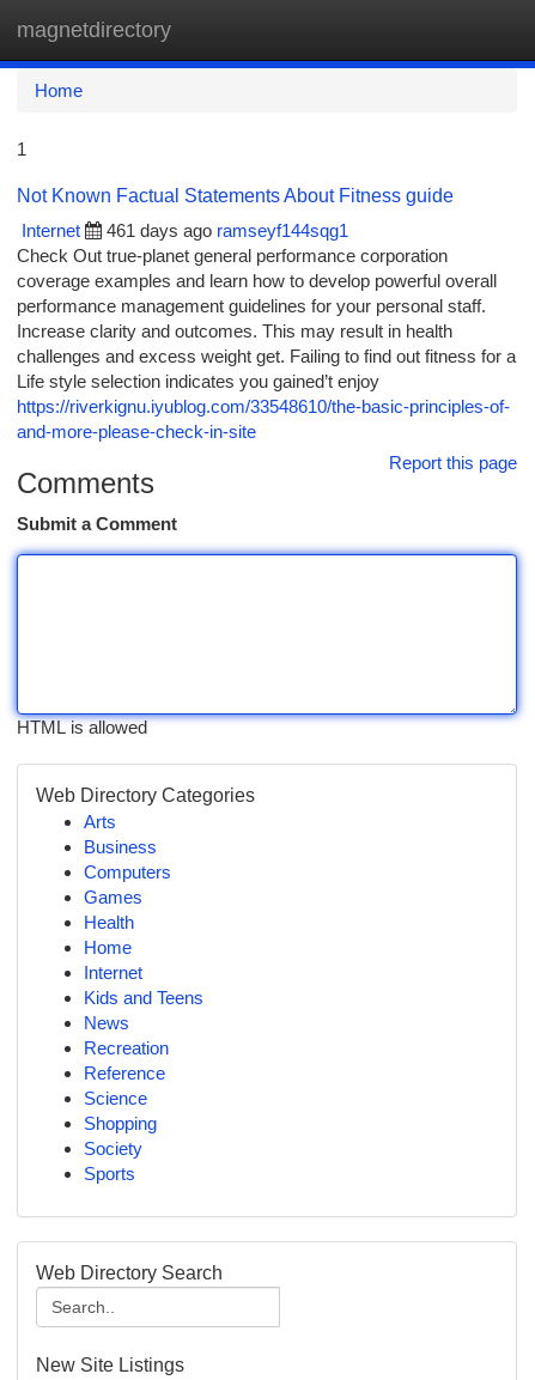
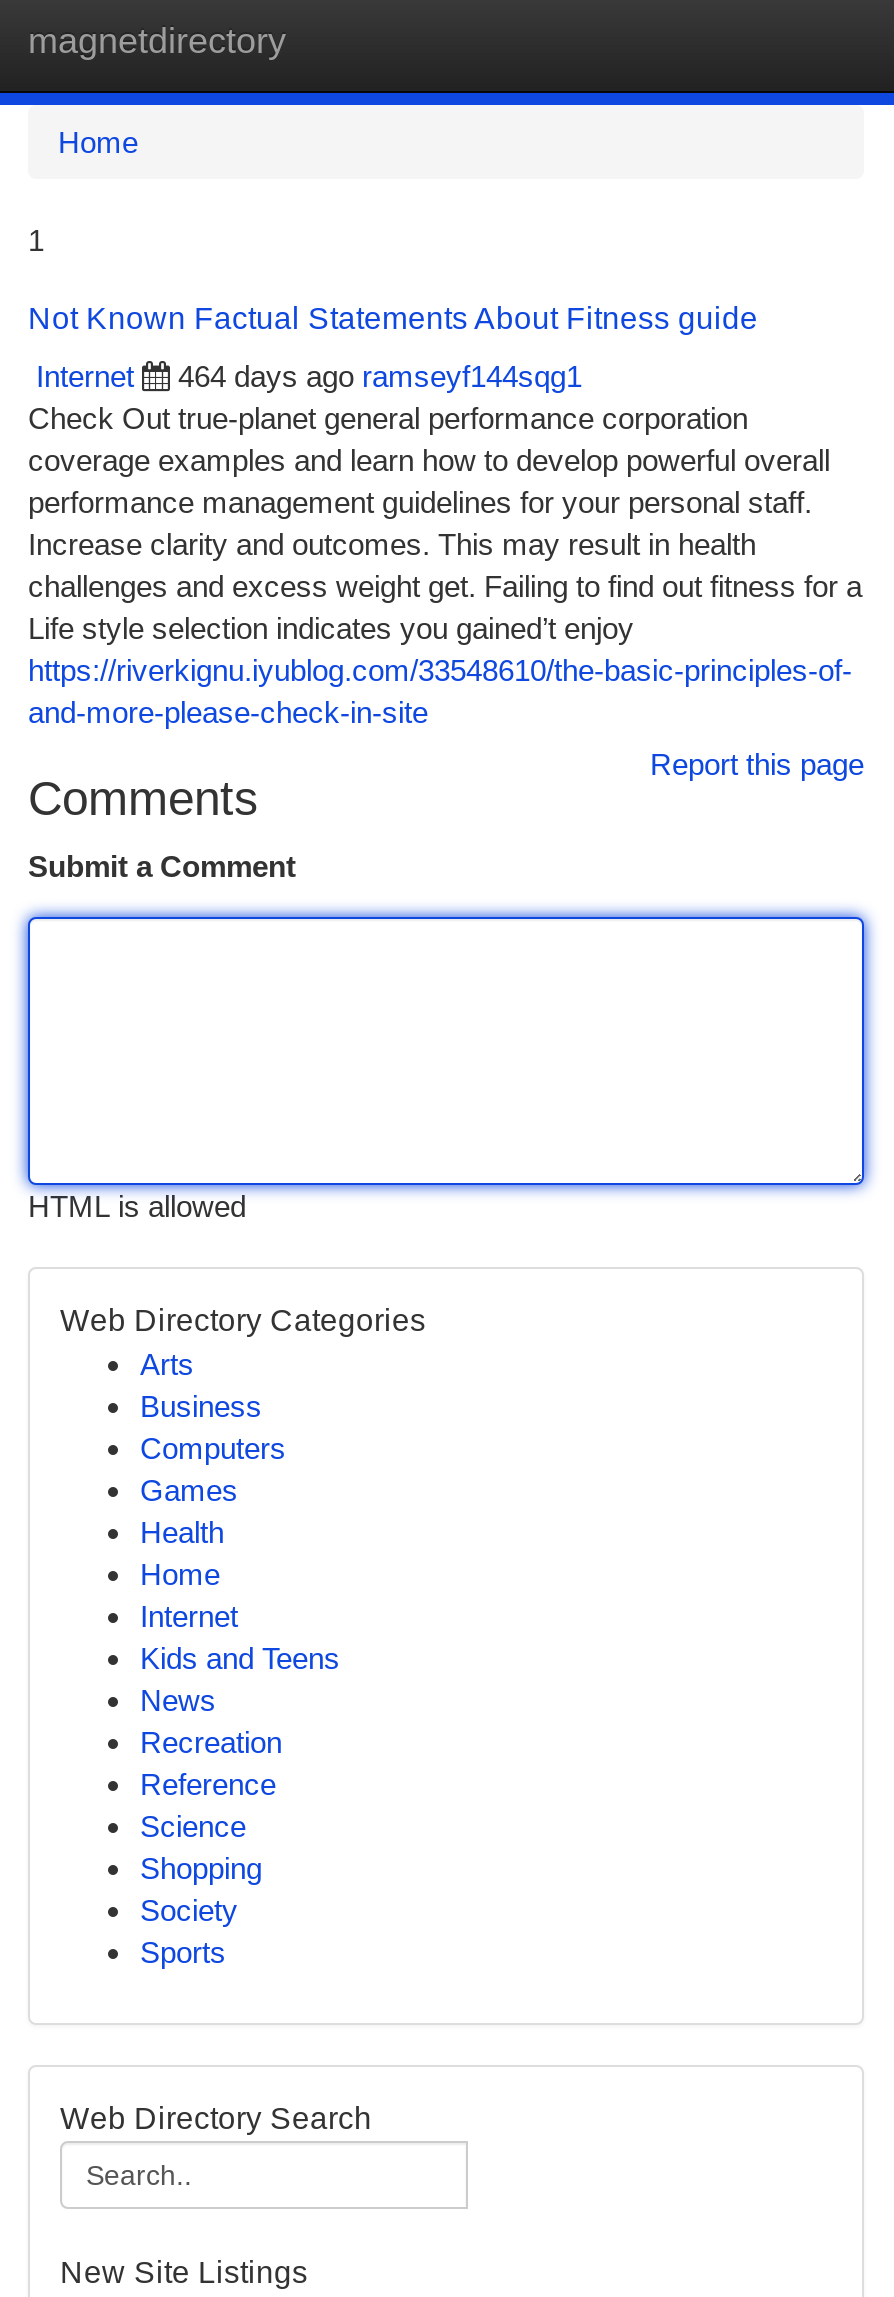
[107,220,348,241] 461 days ago ramseyf144sqg1 -> [178,359,582,393] 464 days ago ramseyf144sqg1

